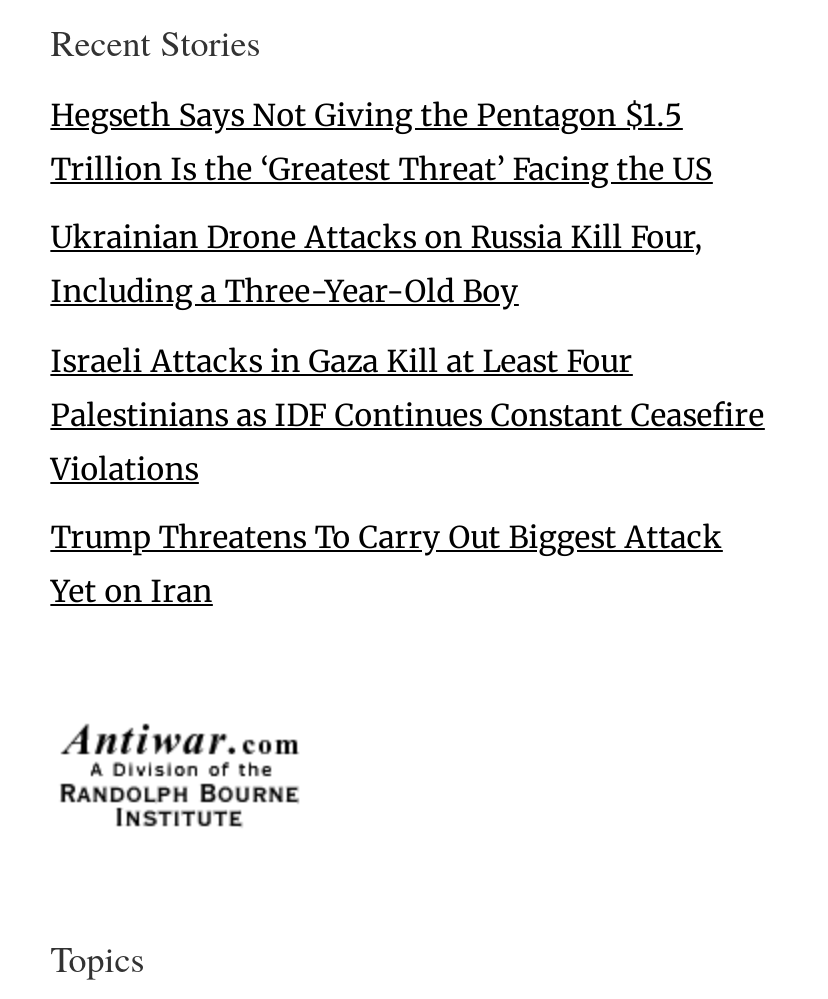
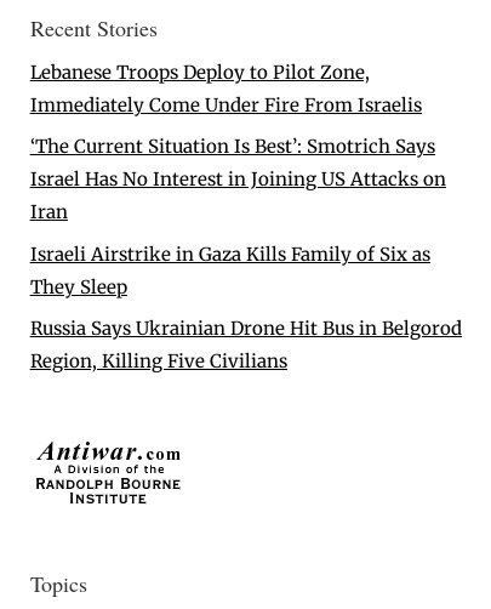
[51,96,713,188] Hegseth Says Not Giving the Pentagon $1.5 | Trillion Is the ‘Greatest Threat’ Facing the US -> [30,60,422,116] Lebanese Troops Deploy to Pilot Zone, | Immediately Come Under Fire From Israelis
[51,219,703,311] Ukrainian Drone Attacks on Russia Kill Four, | Including a Three-Year-Old Boy -> [30,135,446,224] ‘The Current Situation Is Best’: Smotrich Says | Israel Has No Interest in Joining US Attacks on | Iran
[51,342,765,488] Israeli Attacks in Gaza Kill at Least Four | Palestinians as IDF Continues Constant Ceasefire | Violations -> [30,242,430,298] Israeli Airstrike in Gaza Kills Family of Six as | They Sleep
[51,519,723,611] Trump Threatens To Carry Out Biggest Attack | Yet on Iran -> [30,317,462,373] Russia Says Ukrainian Drone Hit Bus in Belgorod | Region, Killing Five Civilians

